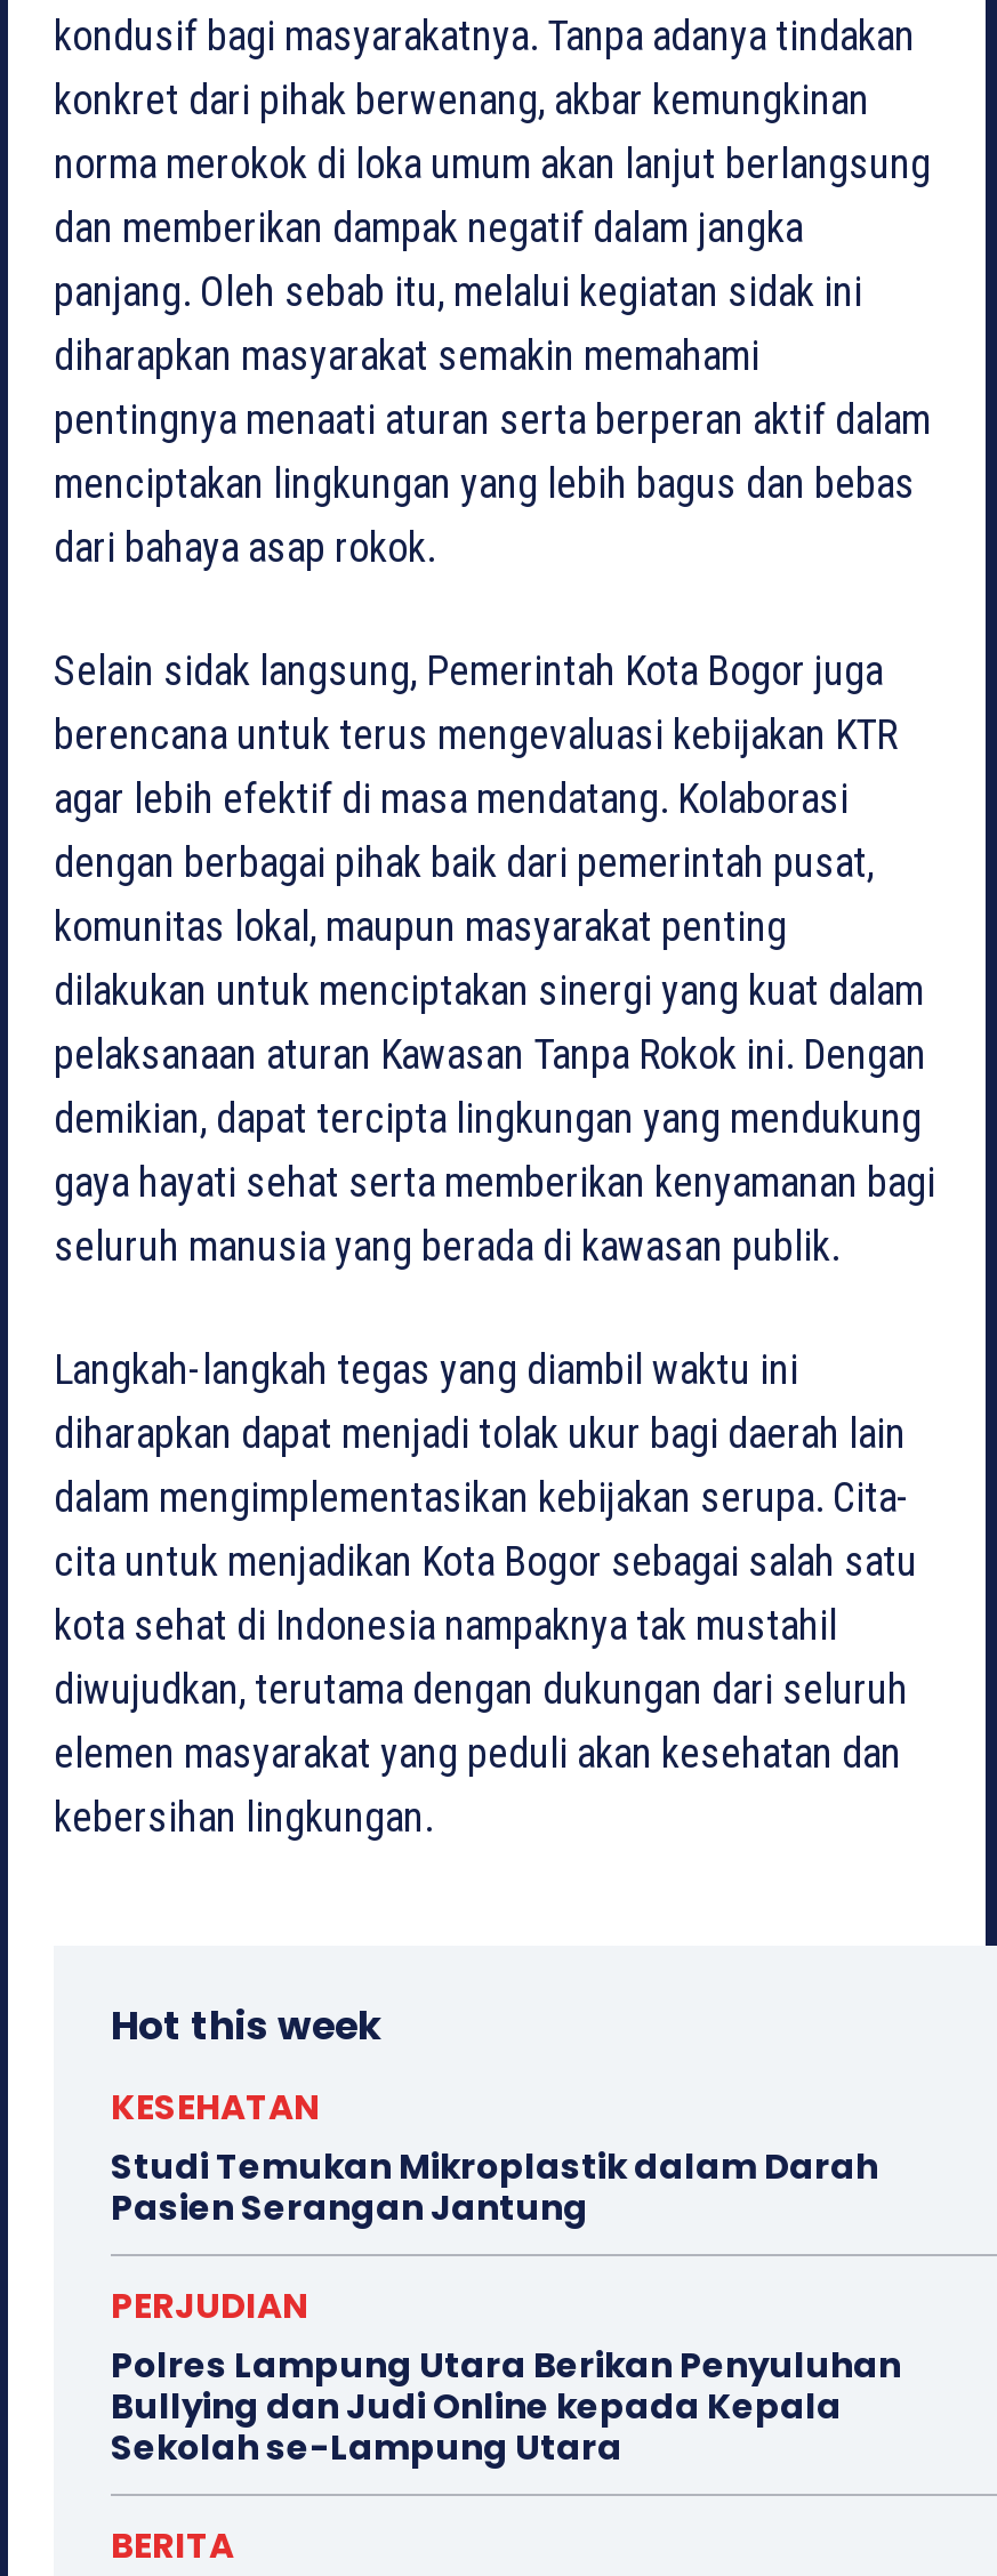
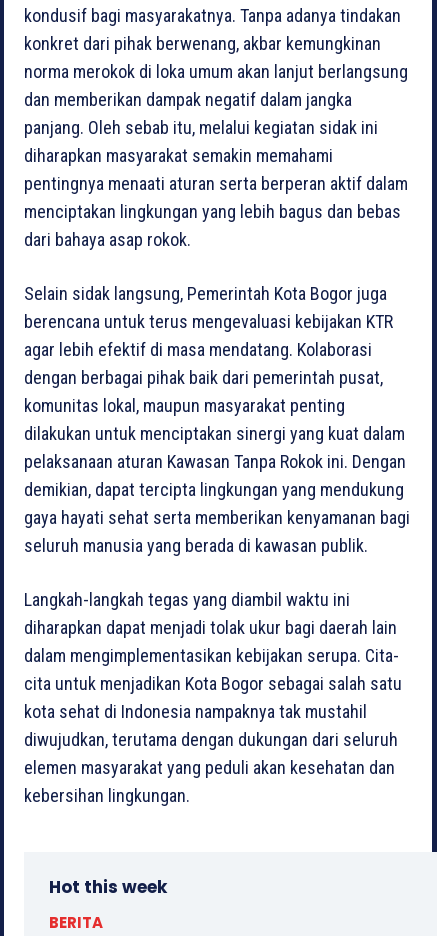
[111,2082,901,2470] KESEHATAN | Studi Temukan Mikroplastik dalam Darah | Pasien Serangan Jantung | PERJUDIAN | Polres Lampung Utara Berikan Penyuluhan | Bullying dan Judi Online kepada Kepala | Sekolah se-Lampung Utara -> none

